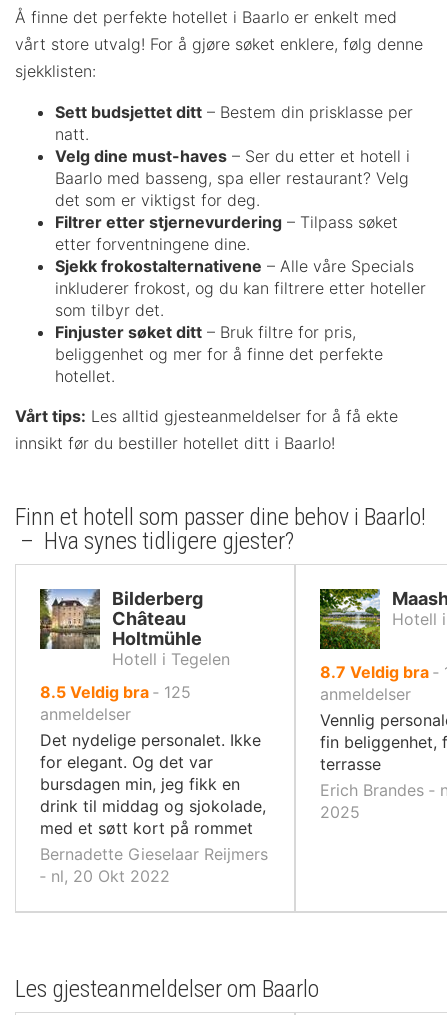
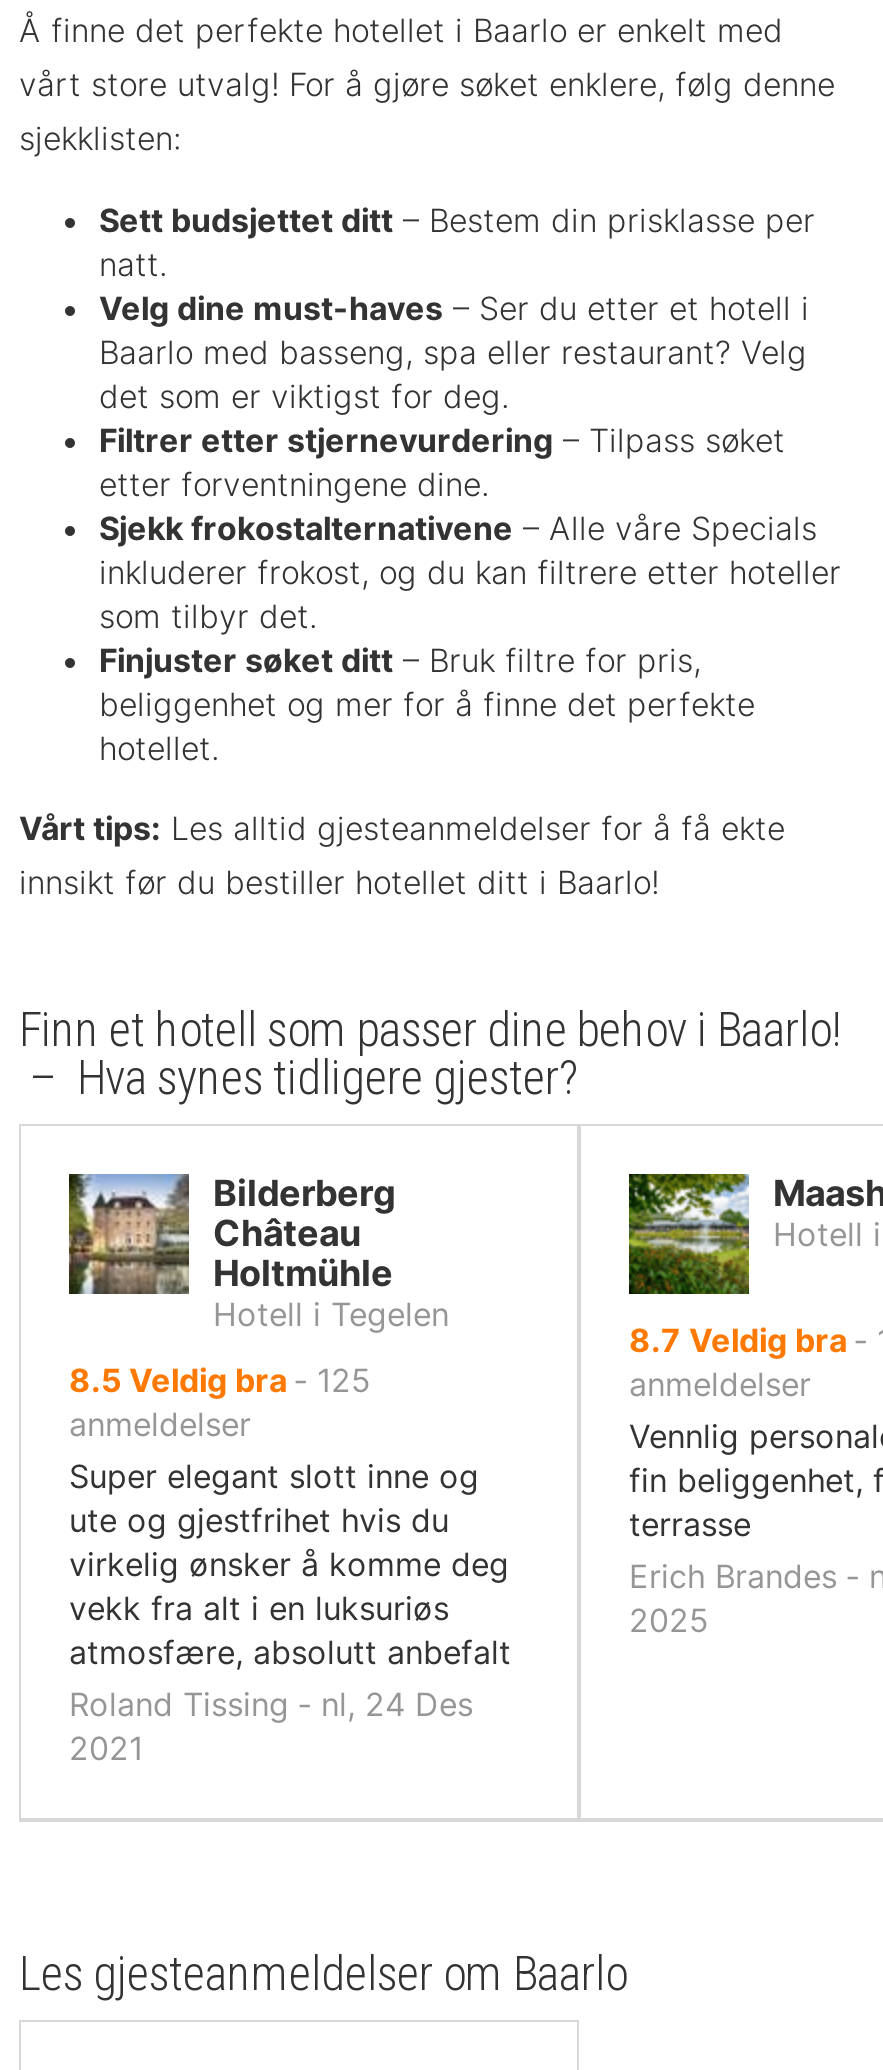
[40,730,268,886] Det nydelige personalet. Ikke | for elegant. Og det var | bursdagen min, jeg fikk en | drink til middag og sjokolade, | med et søtt kort på rommet | Bernadette Gieselaar Reijmers | ‐ nl, 20 Okt 2022 -> [69,1455,511,1767] Super elegant slott inne og | ute og gjestfrihet hvis du | virkelig ønsker å komme deg | vekk fra alt i en luksuriøs | atmosfære, absolutt anbefalt | Roland Tissing ‐ nl, 24 Des | 2021

